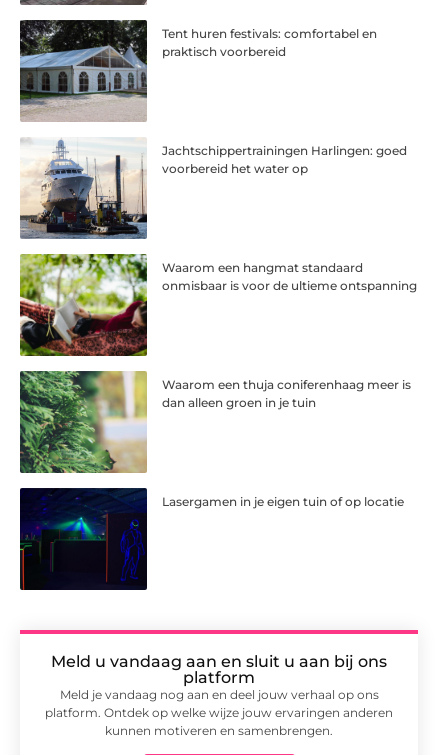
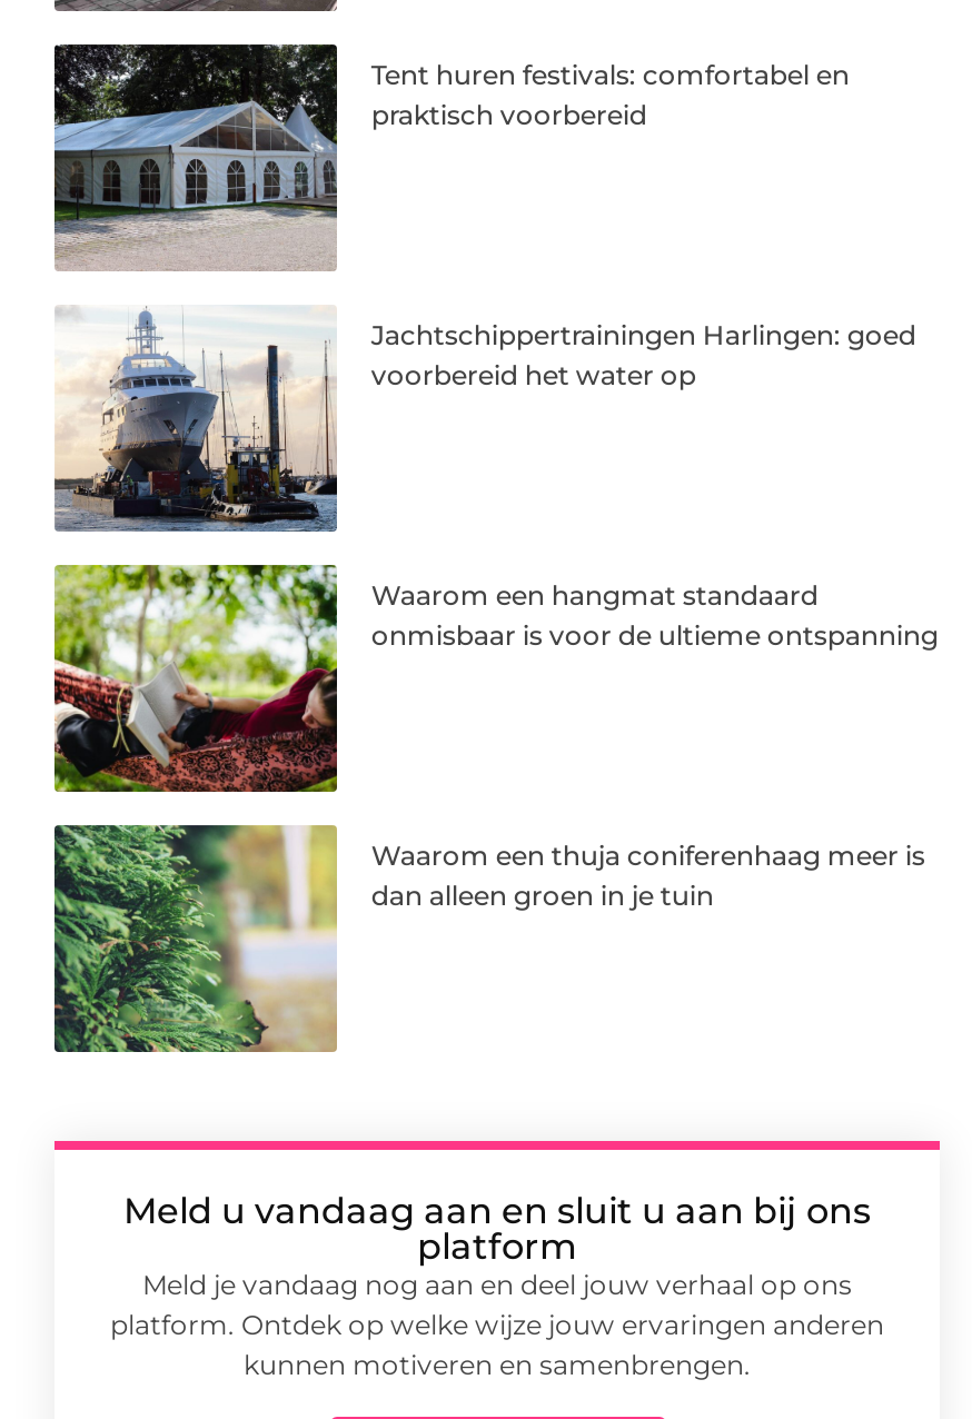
[19,487,404,591] [image] | Lasergamen in je eigen tuin of op locatie -> none

